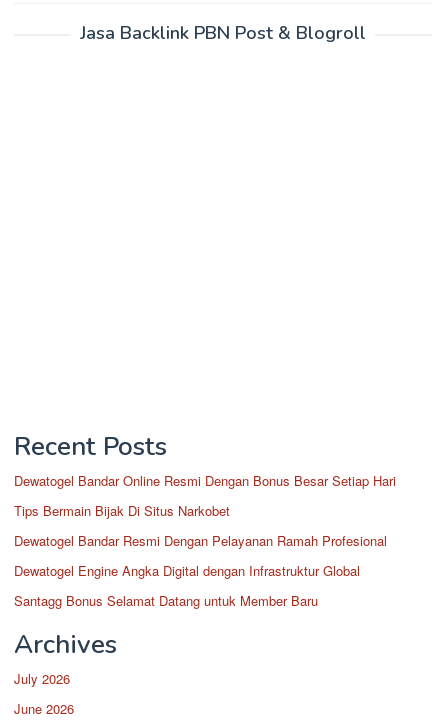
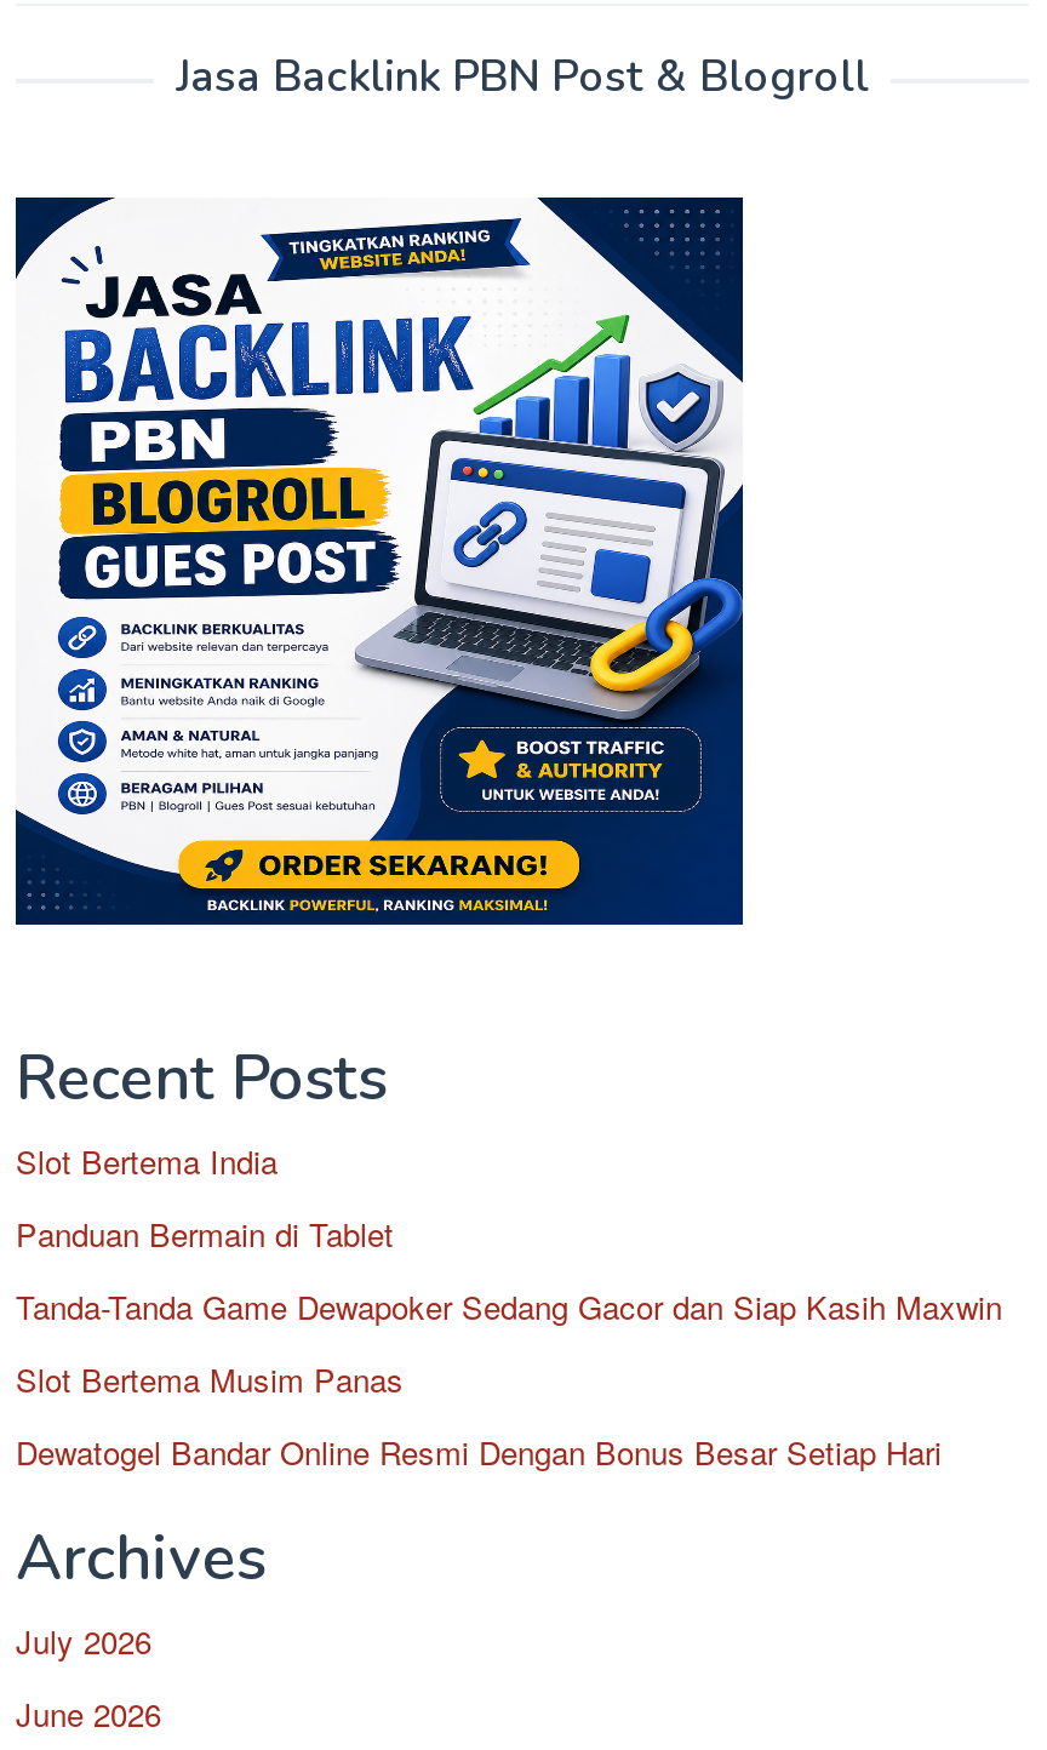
none -> [13,195,745,927] [image]
none -> [16,1138,1002,1402] Slot Bertema India | Panduan Bermain di Tablet | Tanda-Tanda Game Dewapoker Sedang Gacor dan Siap Kasih Maxwin | Slot Bertema Musim Panas
moved [14,471,396,490] -> [16,1429,942,1475]: Dewatogel Bandar Online Resmi Dengan Bonus Besar Setiap Hari
[14,501,387,610] Tips Bermain Bijak Di Situs Narkobet | Dewatogel Bandar Resmi Dengan Pelayanan Ramah Profesional | Dewatogel Engine Angka Digital dengan Infrastruktur Global | Santagg Bonus Selamat Datang untuk Member Baru -> none

